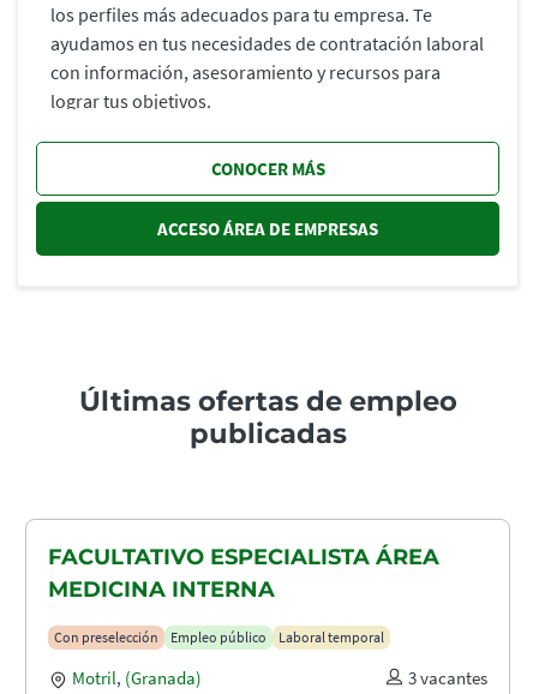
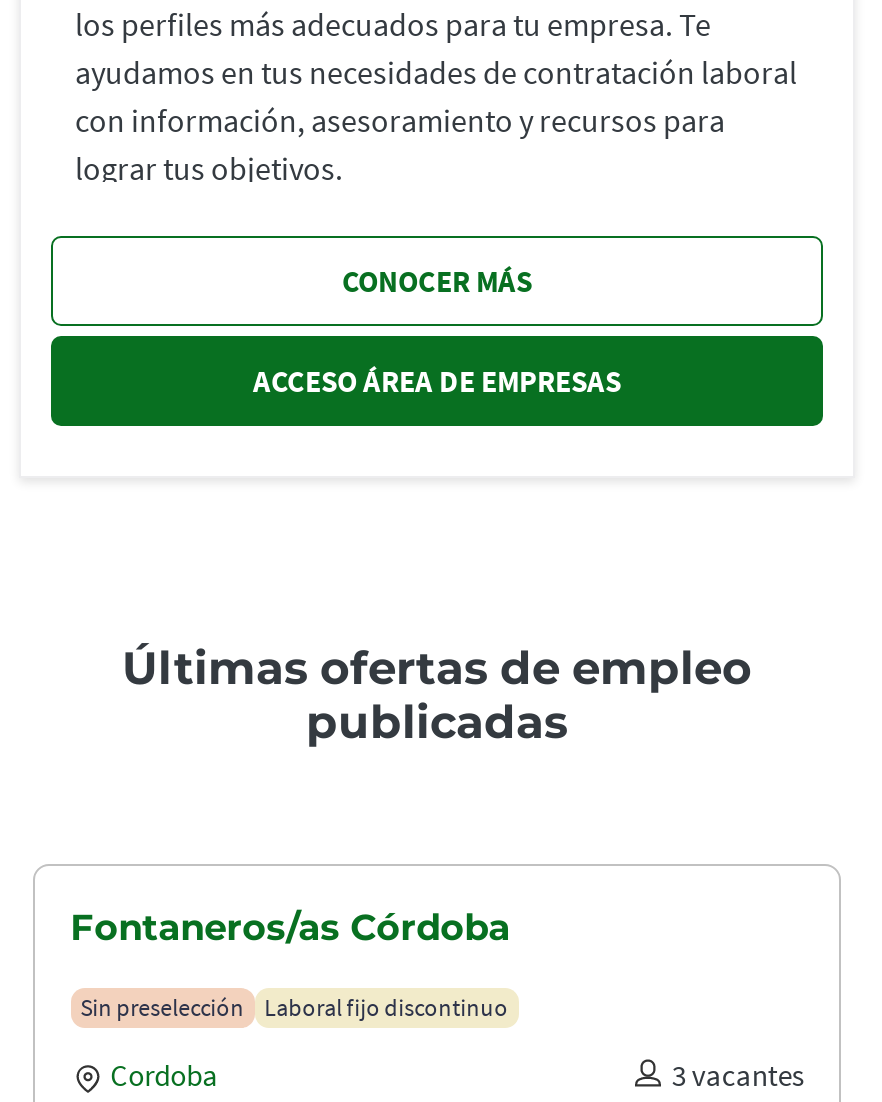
[48,543,439,602] FACULTATIVO ESPECIALISTA ÁREA | MEDICINA INTERNA -> [70,905,510,949] Fontaneros/as Córdoba
[54,627,384,645] Con preselección | Empleo público | Laboral temporal -> [80,991,508,1021] Sin preselección | Laboral fijo discontinuo
[72,666,201,689] Motril, (Granada) -> [110,1055,218,1093] Cordoba

